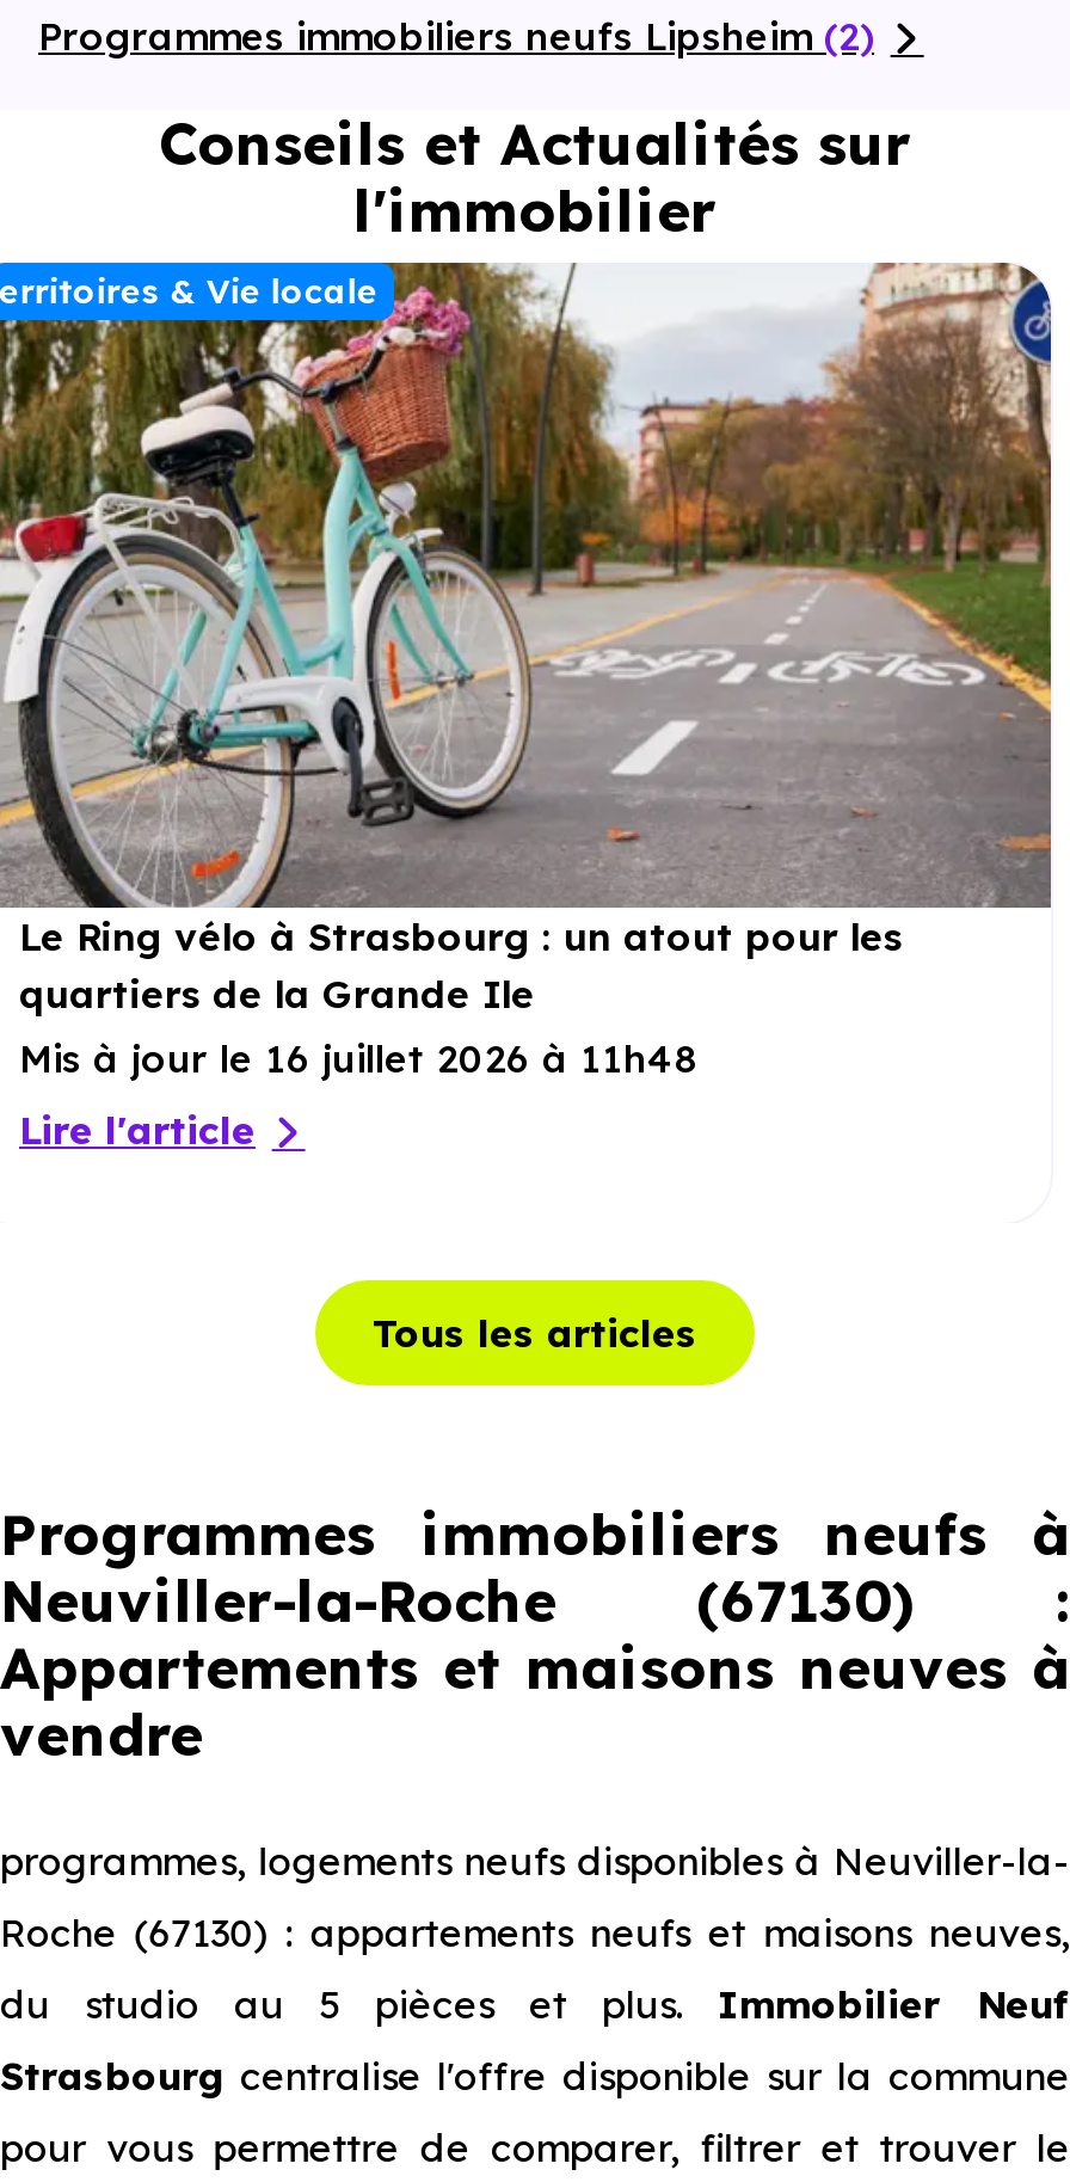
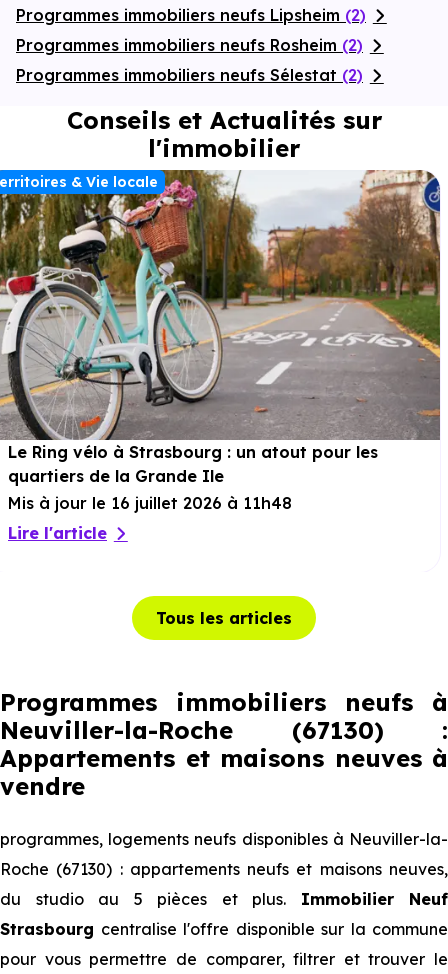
none -> [16,35,363,85] Programmes immobiliers neufs Rosheim (2) | Programmes immobiliers neufs Sélestat (2)

